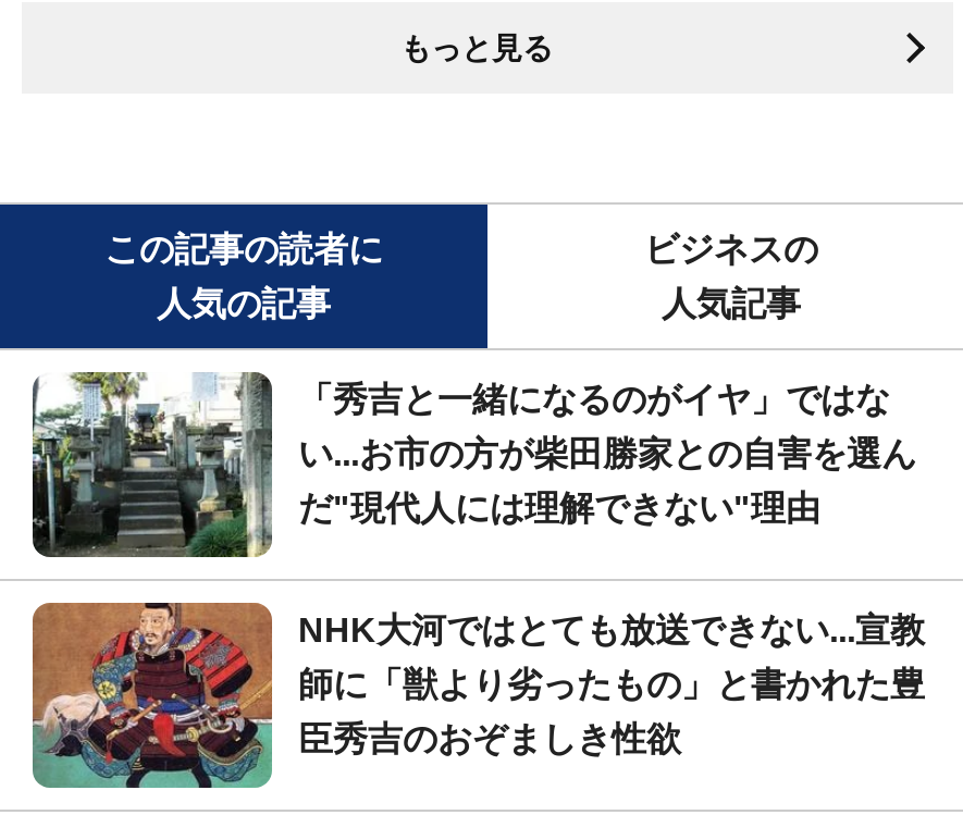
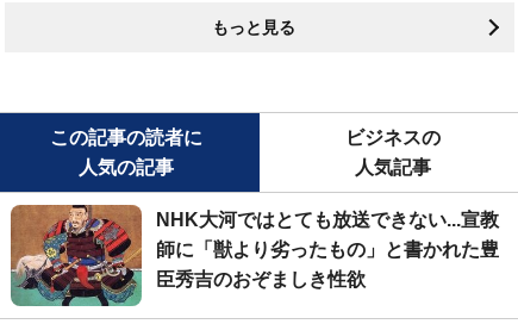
[30,372,916,559] [image] | 「秀吉と一緒になるのがイヤ」ではな | い...お市の方が柴田勝家との自害を選ん | だ"現代人には理解できない"理由 -> none

